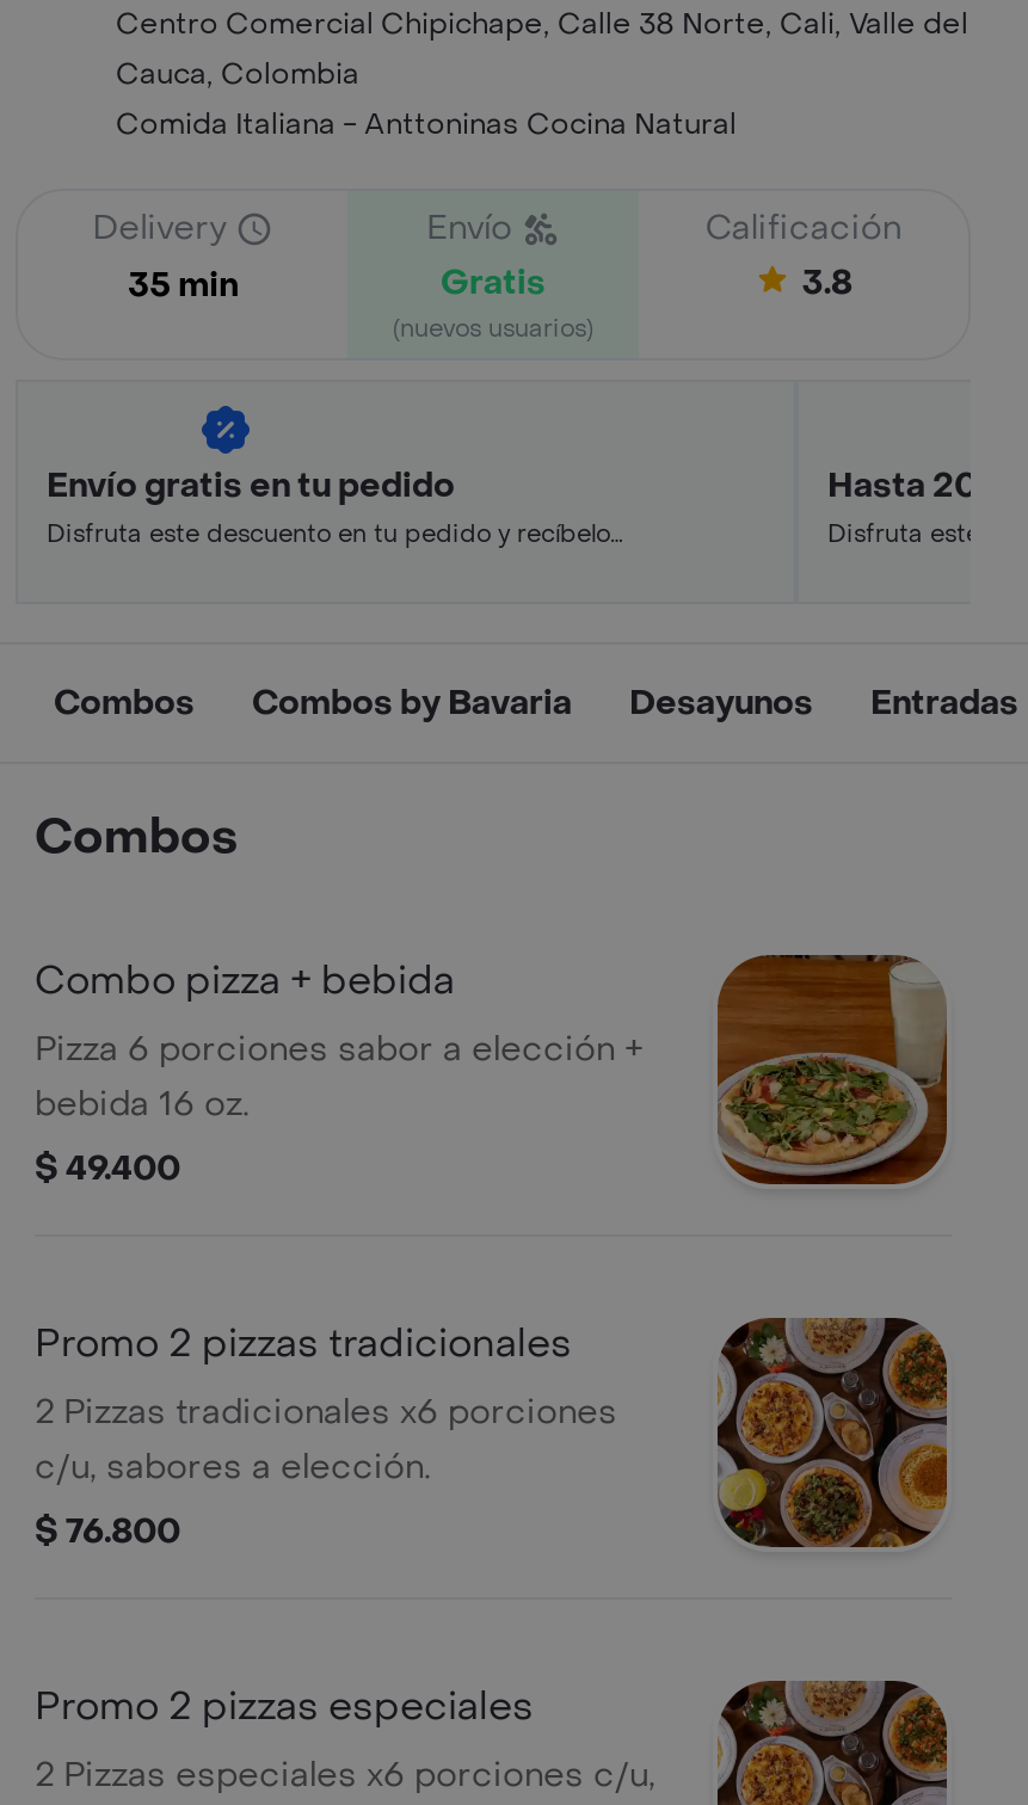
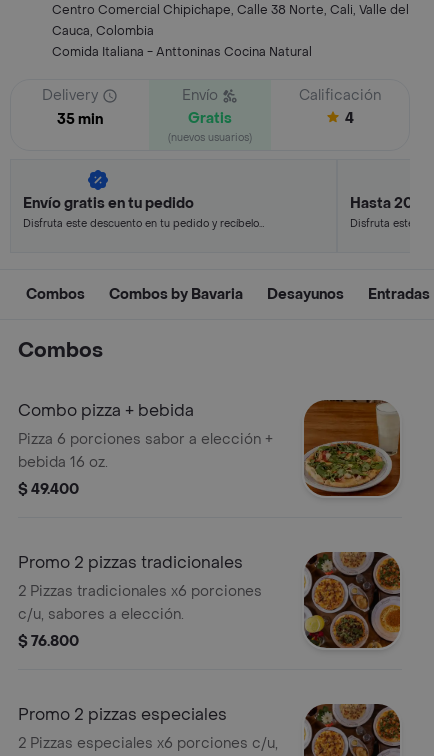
[802,260,852,306] 3.8 -> [345,109,354,128] 4

